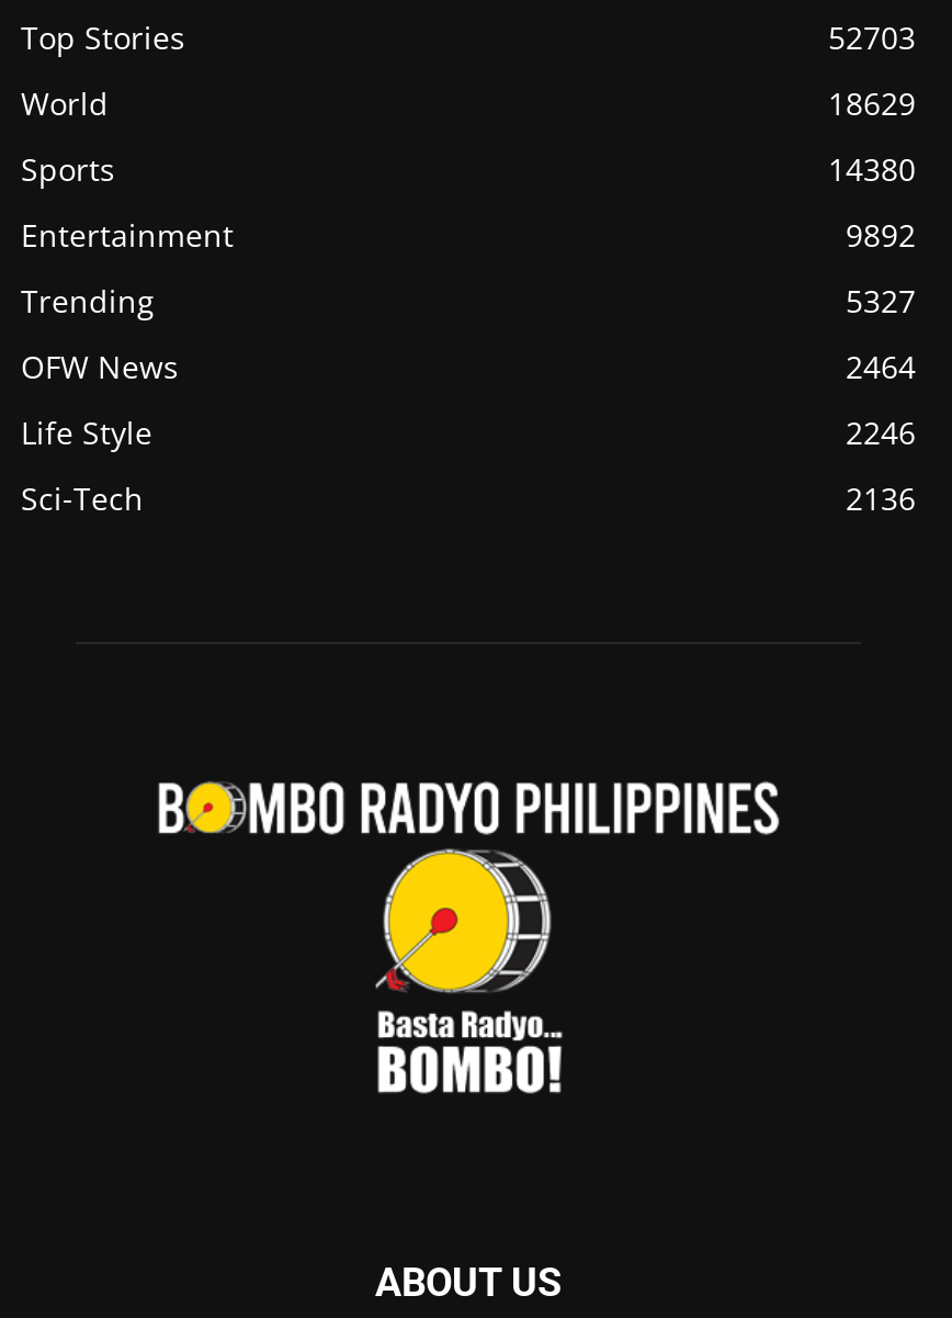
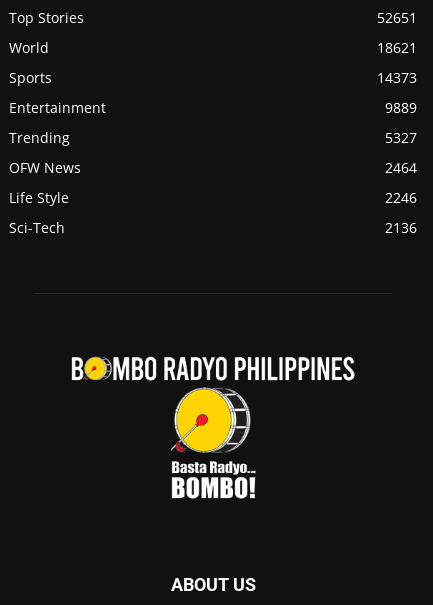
[828,16,916,58] 52703 -> [377,8,417,27] 52651
[828,82,916,123] 18629 -> [377,38,417,57] 18621
[828,147,916,189] 14380 -> [377,68,417,87] 14373
[846,213,916,255] 9892 -> [385,98,417,117] 9889

